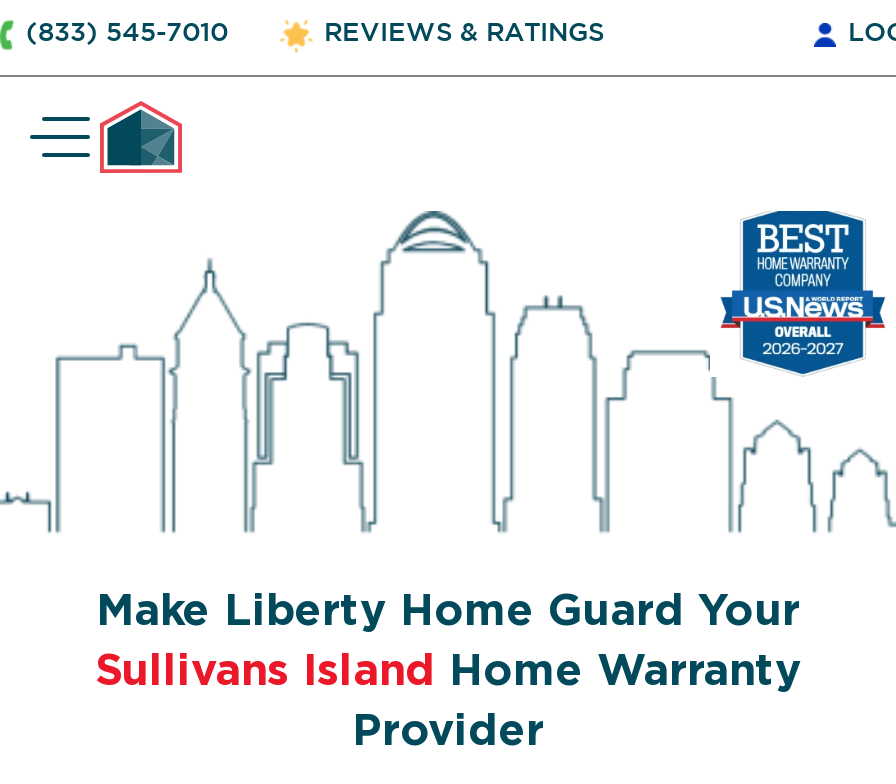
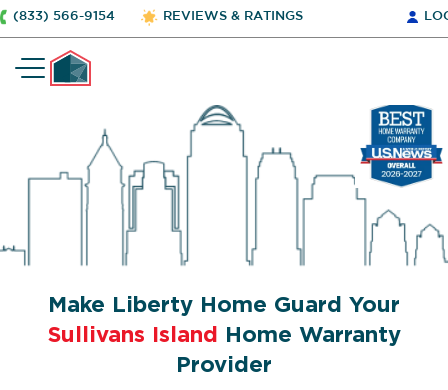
[26,23,228,45] (833) 545-7010 -> [13,11,115,22] (833) 566-9154

